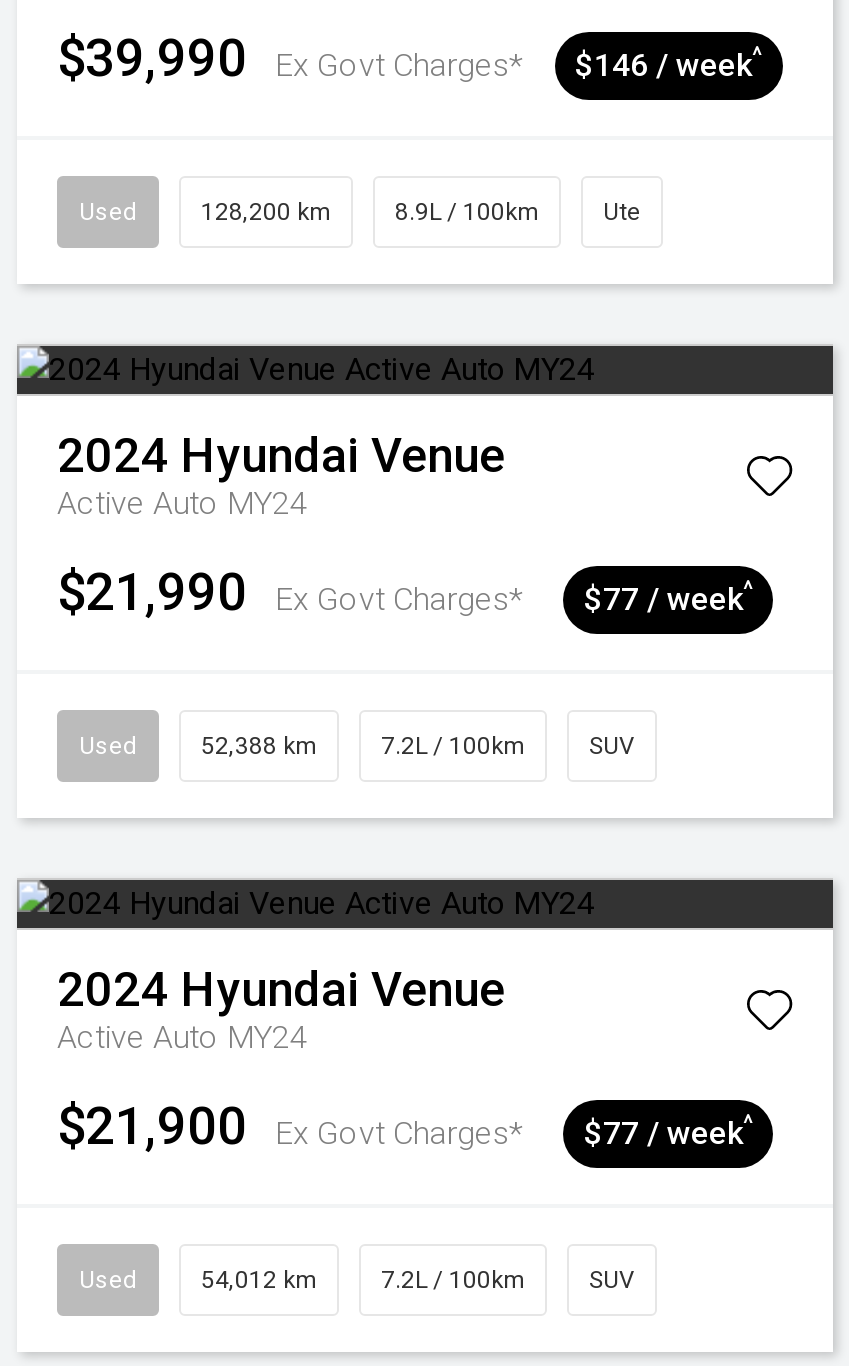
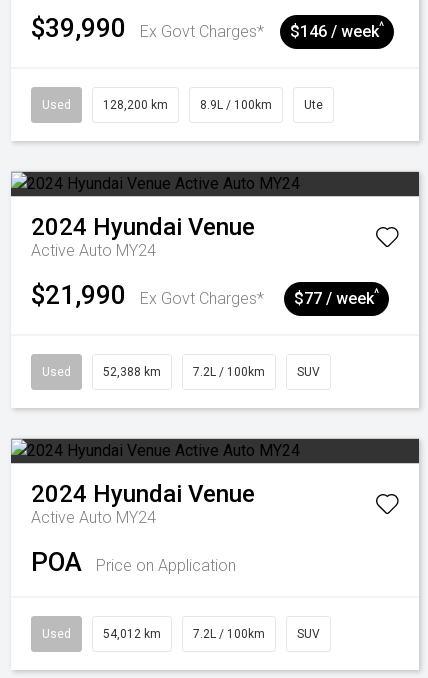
[57,1096,753,1156] $21,900 | Ex Govt Charges* | $77 / week^ -> [31,547,236,577] POA | Price on Application

